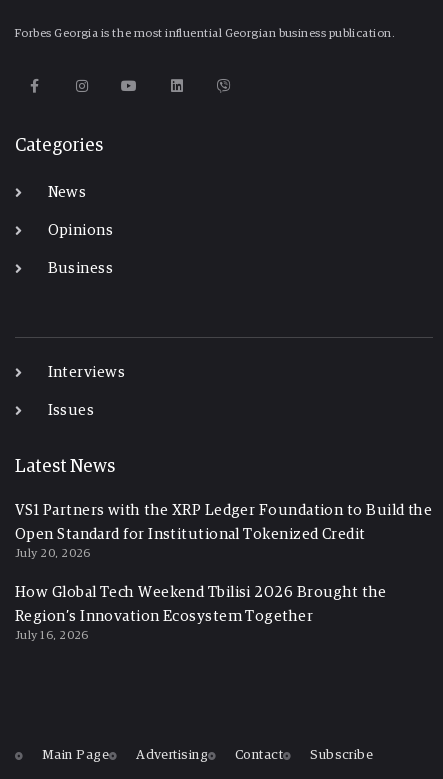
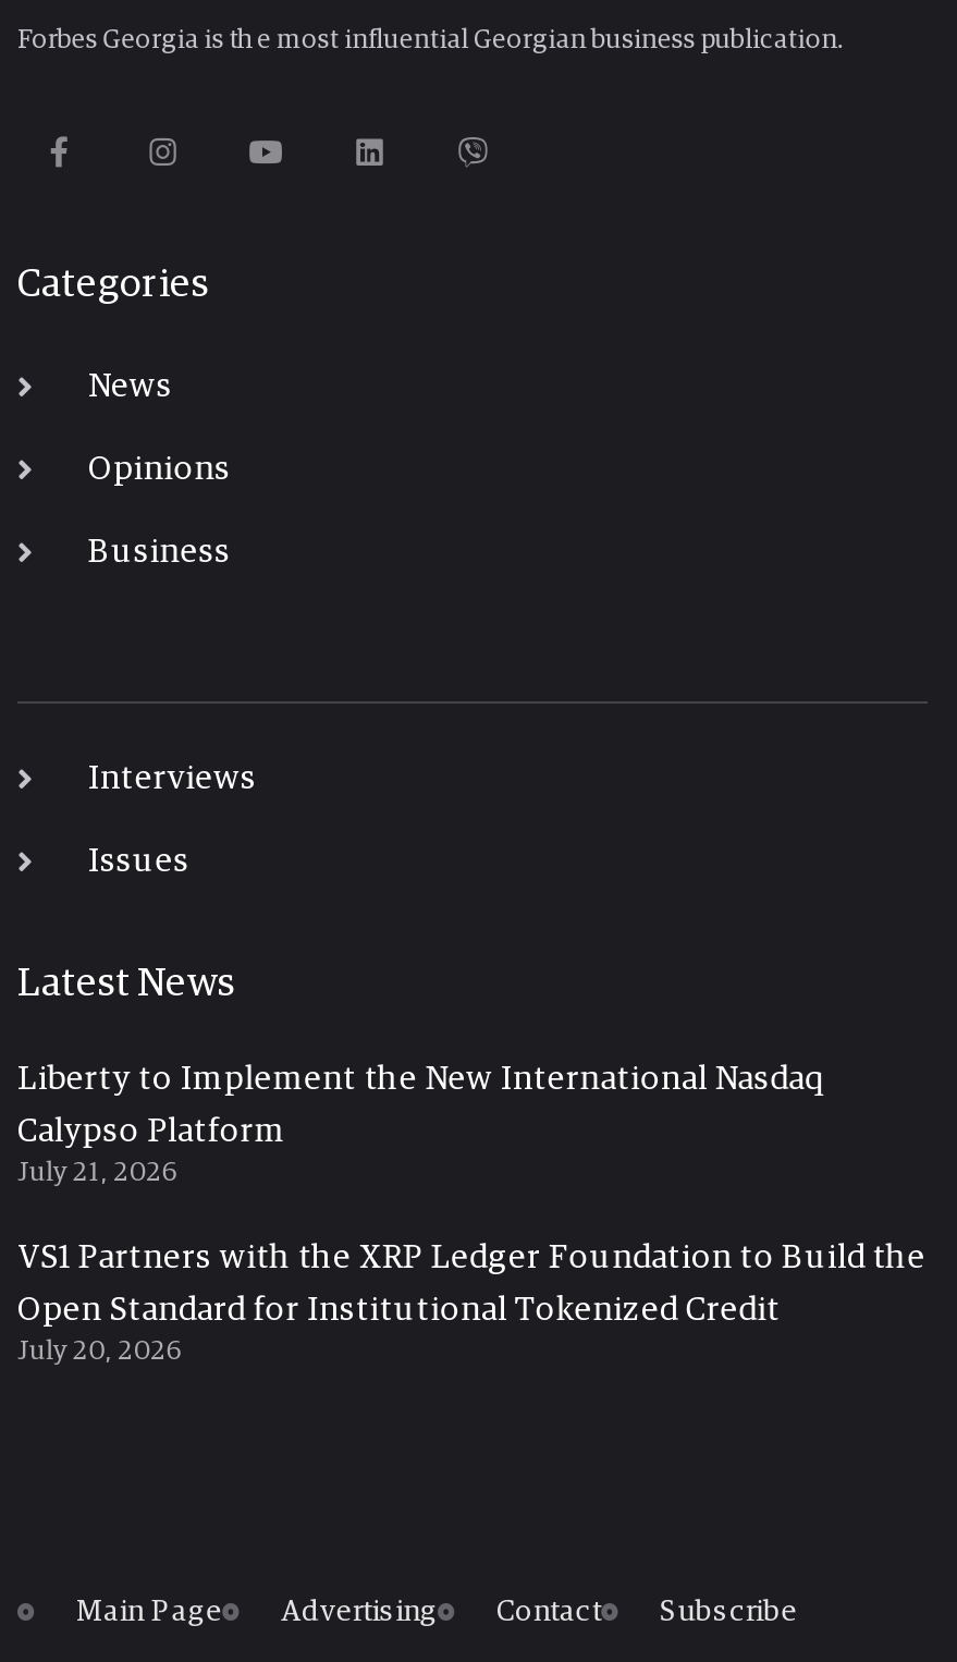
none -> [17,1063,823,1187] Liberty to Implement the New International Nasdaq | Calypso Platform | July 21, 2026
moved [15,503,432,560] -> [17,1241,926,1365]: VS1 Partners with the XRP Ledger Foundation to Build the | Open Standard for Institutional Tokenized Credit | July 20, 2026
[15,585,387,642] How Global Tech Weekend Tbilisi 2026 Brought the | Region’s Innovation Ecosystem Together | July 16, 2026 -> none

